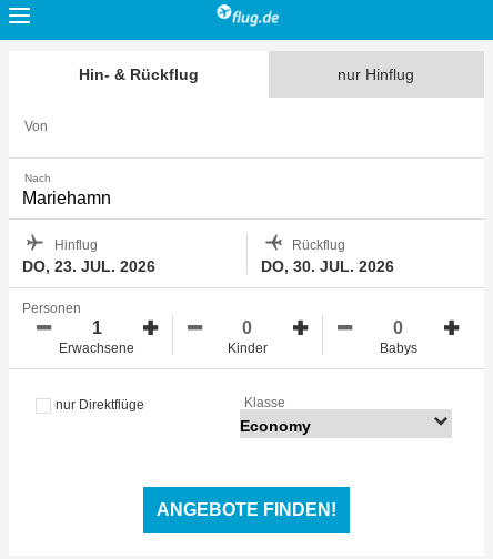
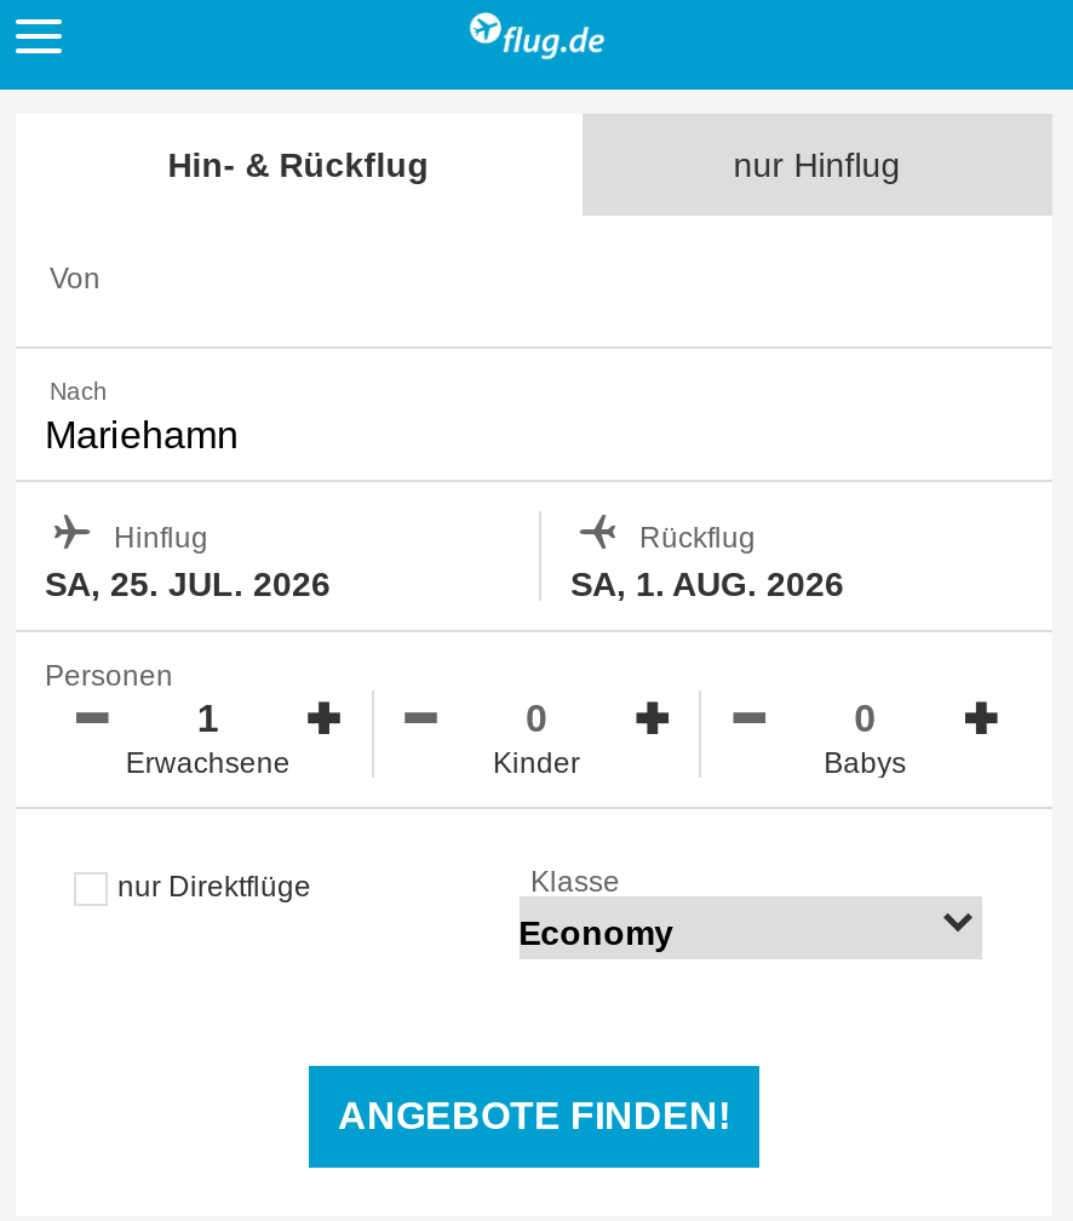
[22,257,155,275] DO, 23. JUL. 2026 -> [45,563,331,602] SA, 25. JUL. 2026
[260,257,394,275] DO, 30. JUL. 2026 -> [570,563,844,602] SA, 1. AUG. 2026

